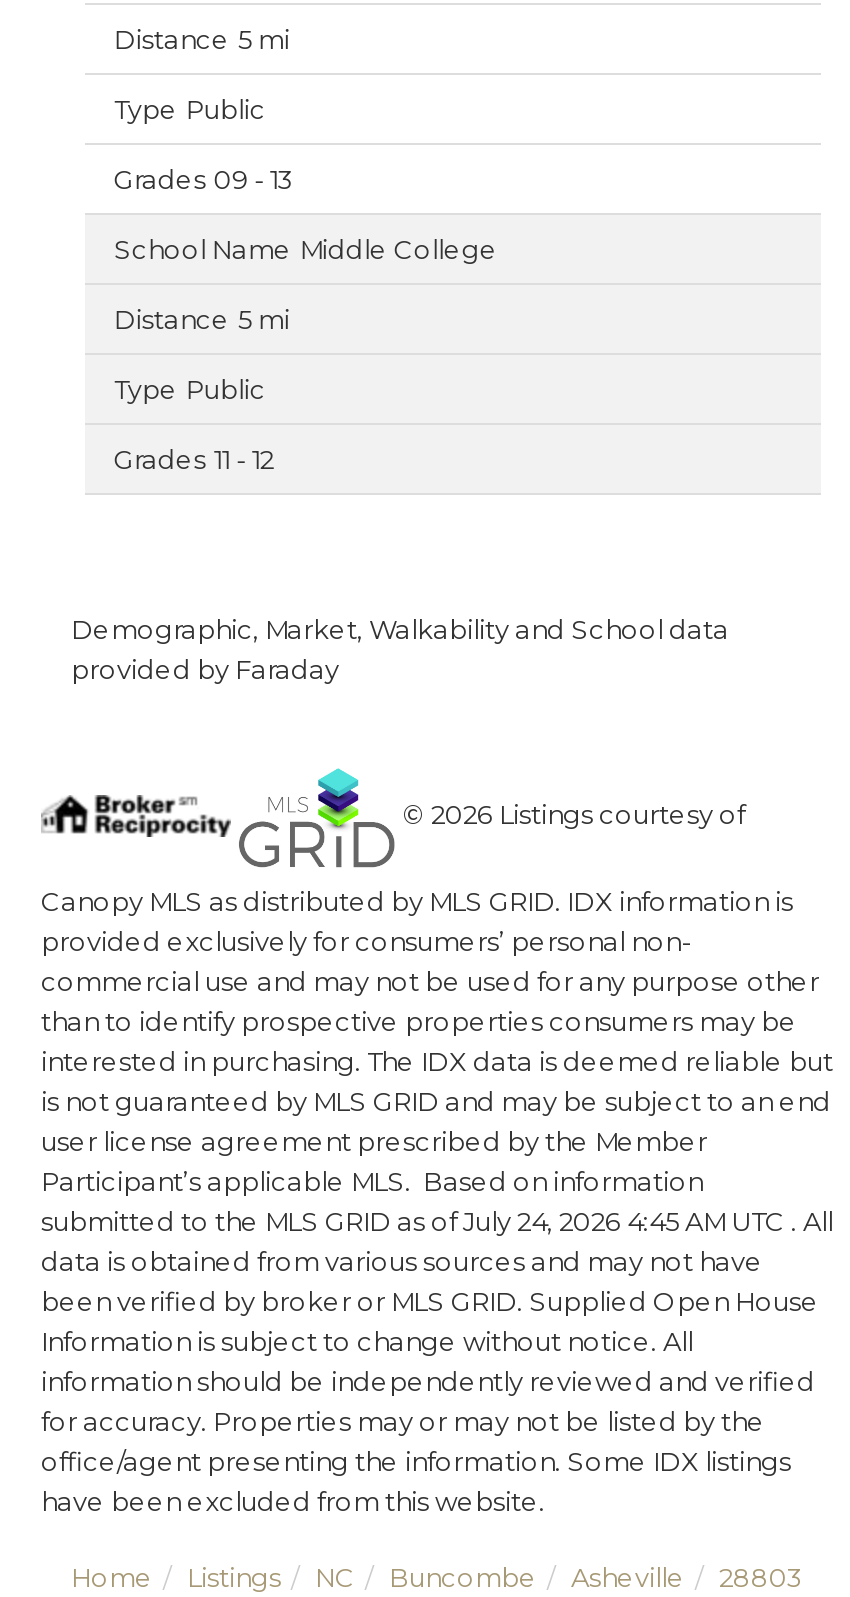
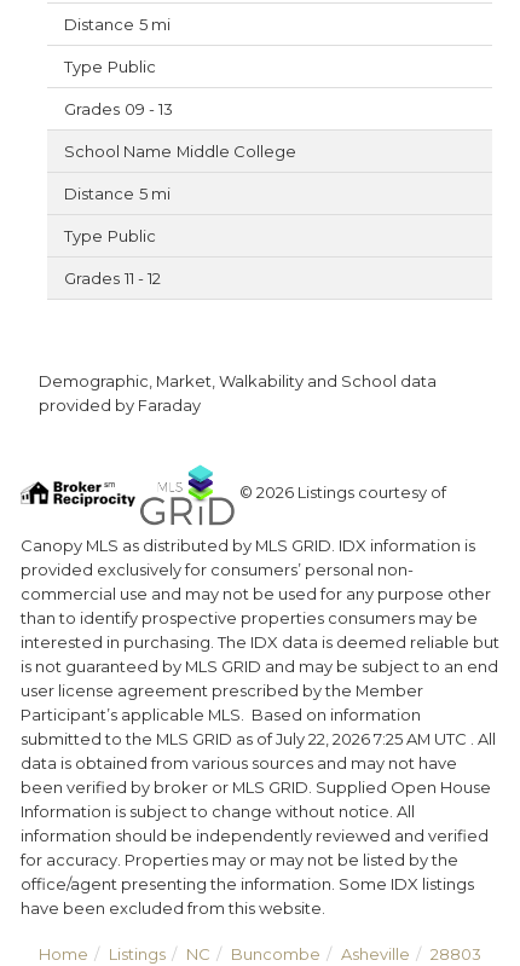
[41,1205,833,1237] submitted to the MLS GRID as of July 24, 2026 4:45 AM UTC . All -> [21,729,496,748] submitted to the MLS GRID as of July 22, 2026 7:25 AM UTC . All

